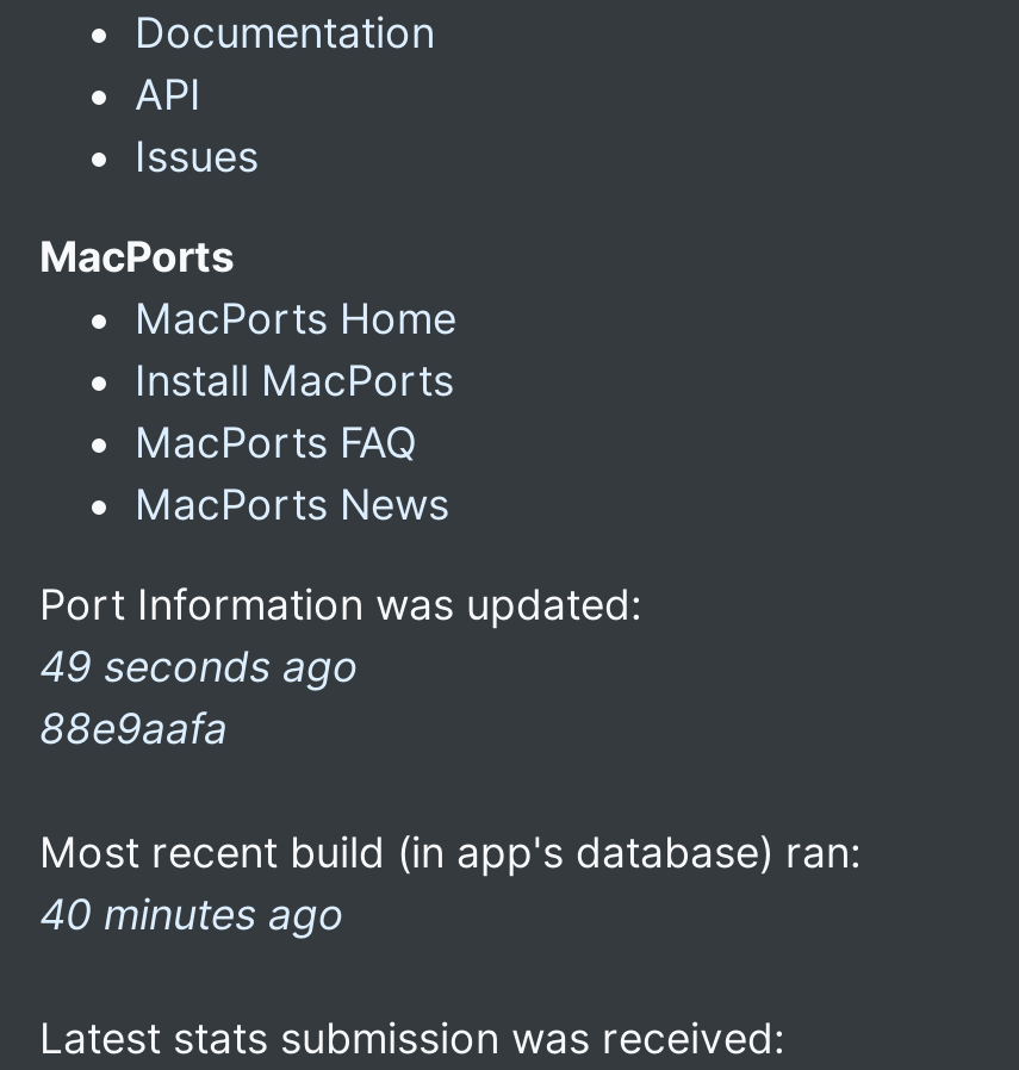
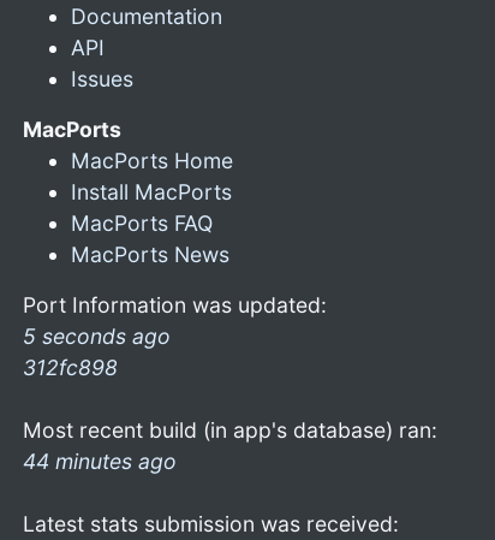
[39,641,359,753] 49 seconds ago | 88e9aafa -> [23,324,171,380] 5 seconds ago | 312fc898
[39,889,344,939] 40 minutes ago -> [23,449,177,474] 44 minutes ago

